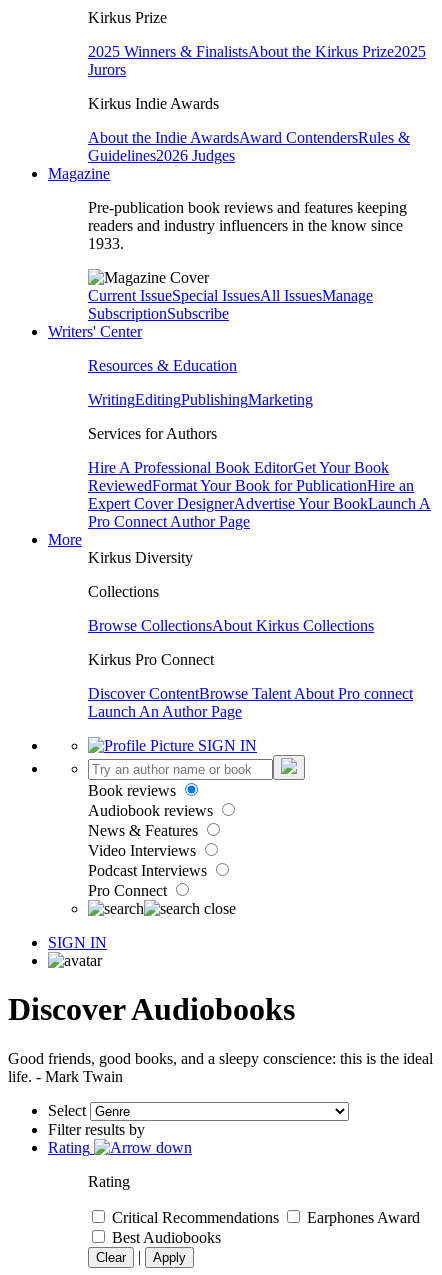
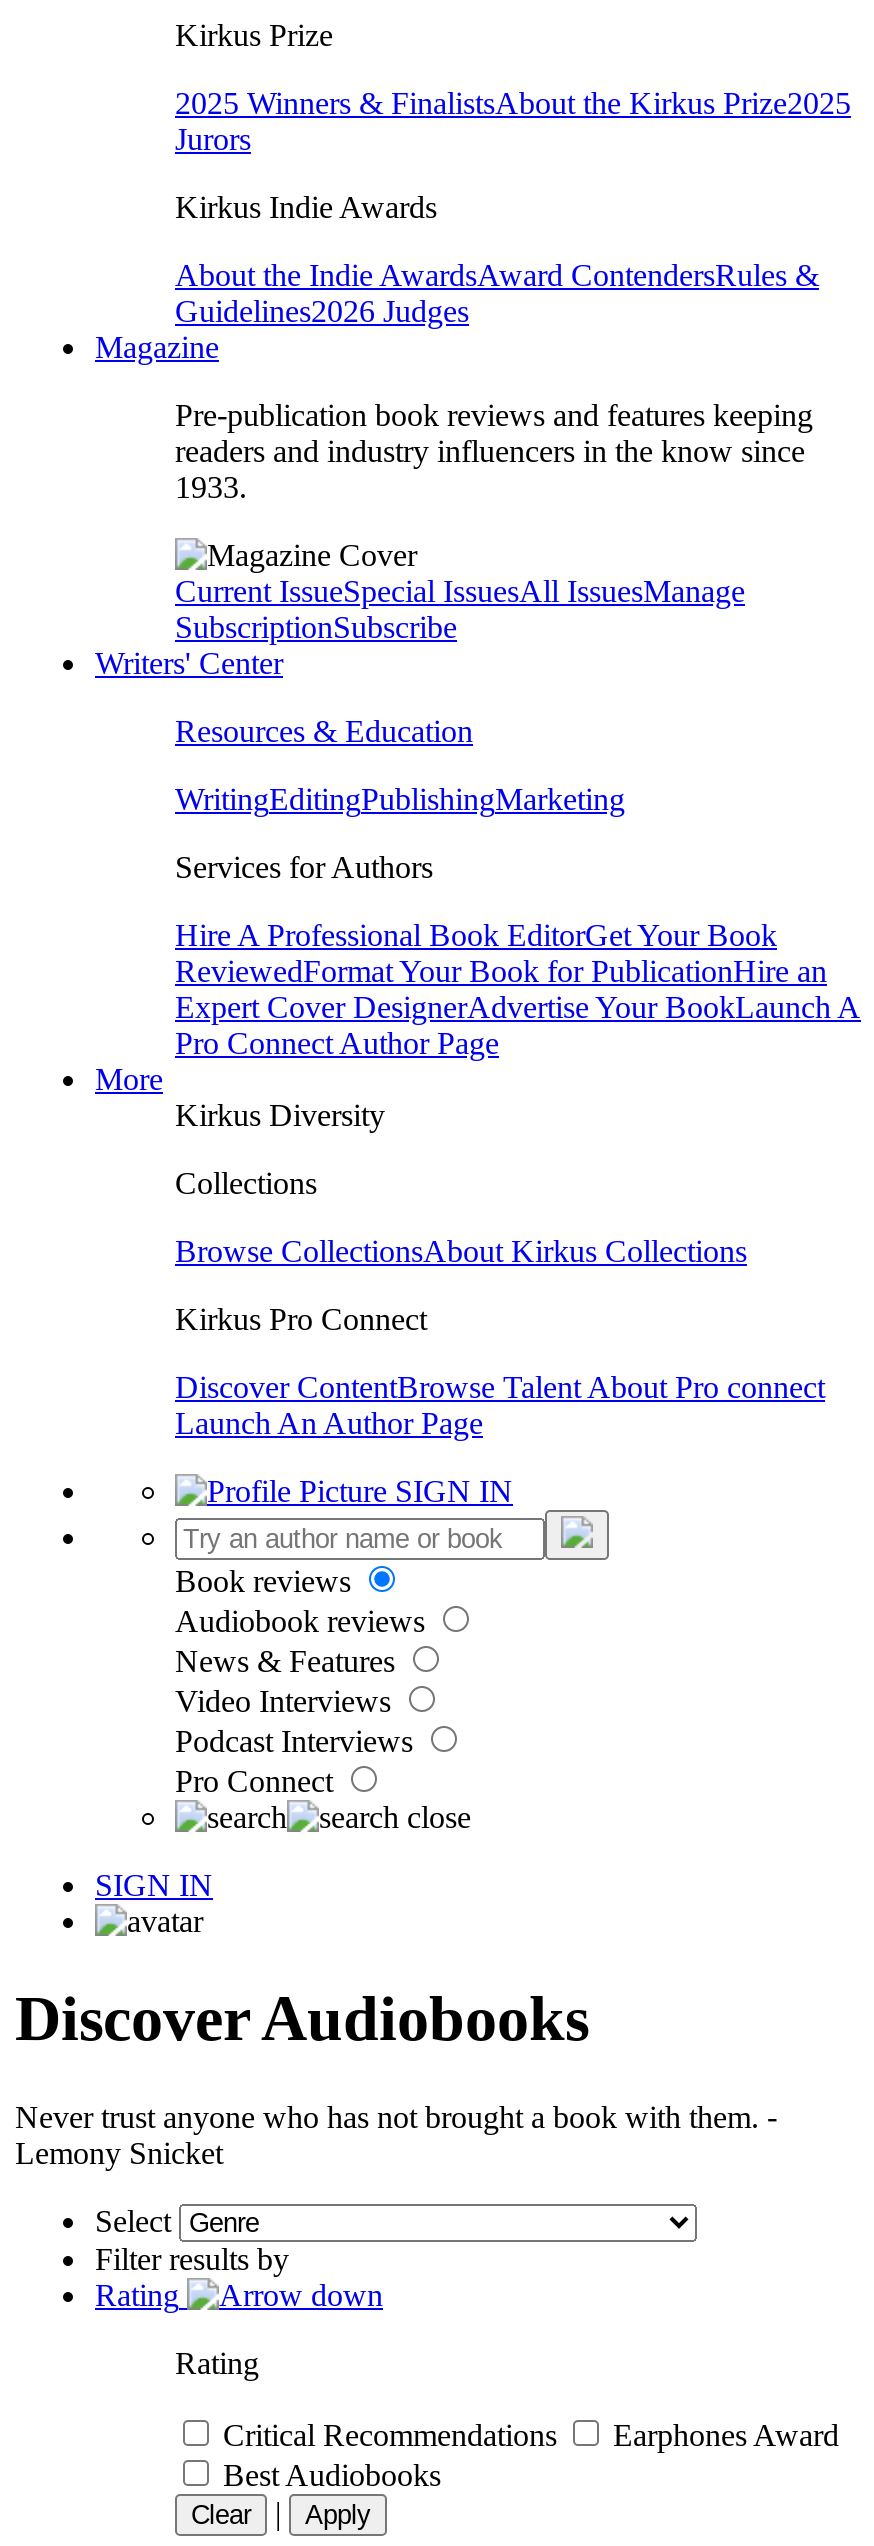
[8,1050,433,1085] Good friends, good books, and a sleepy conscience: this is the ideal | life. - Mark Twain -> [15,2100,777,2170] Never trust anyone who has not brought a book with them. - | Lemony Snicket

